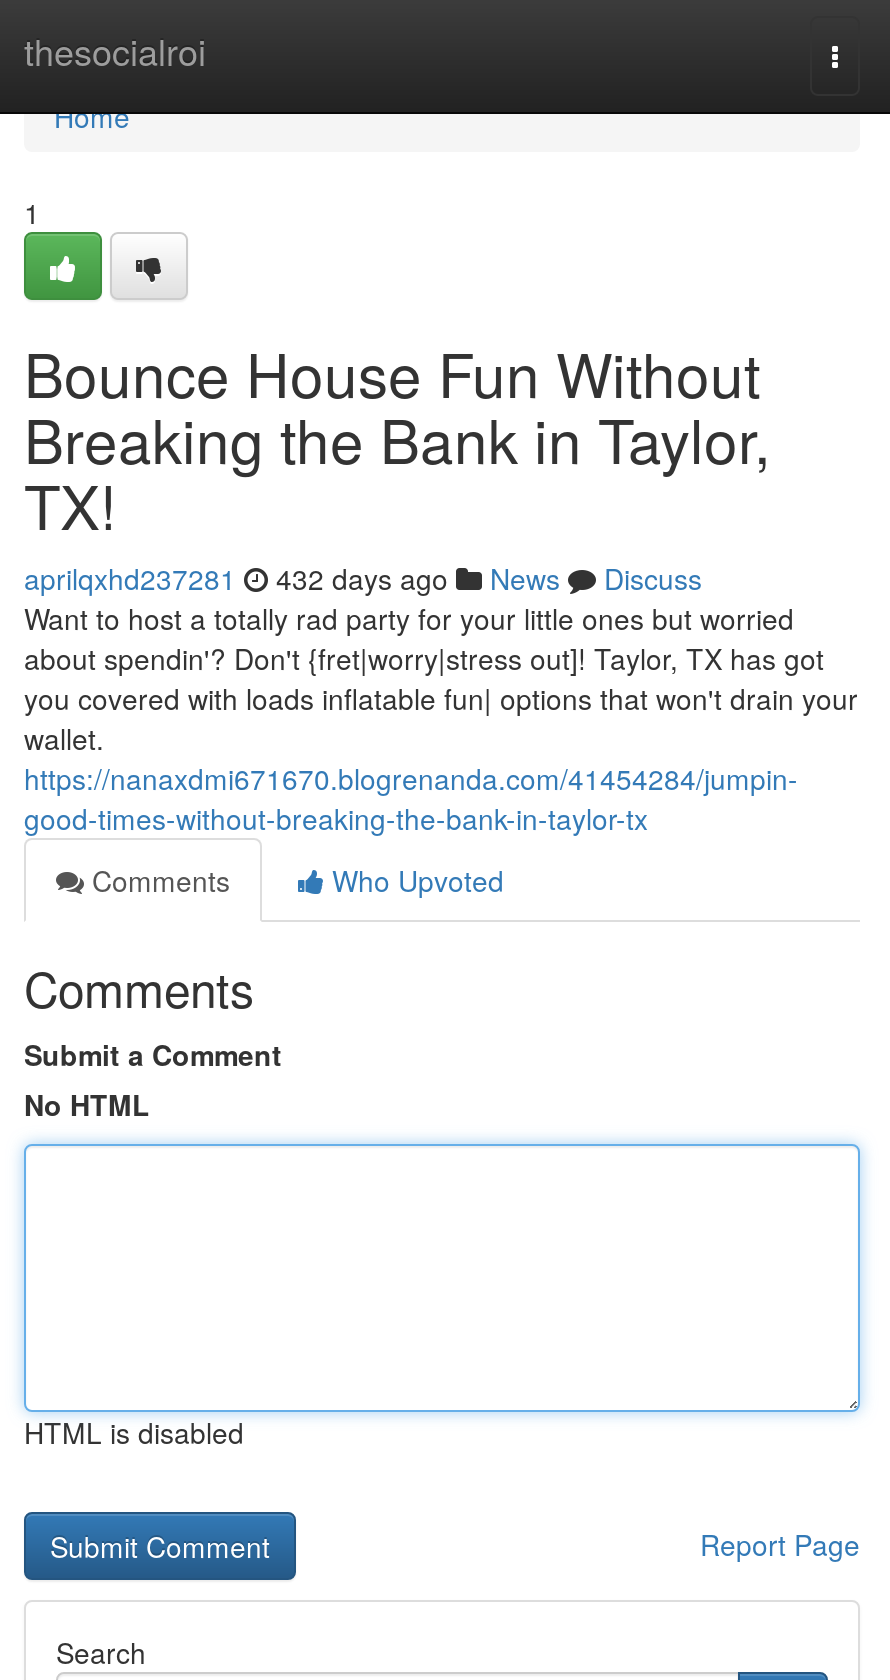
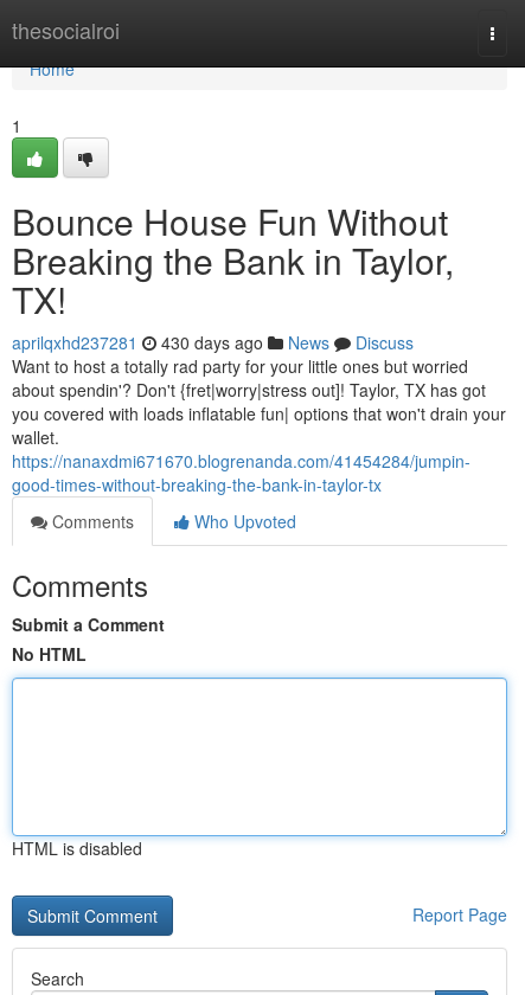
[24,558,702,598] aprilqxhd237281 432 days ago News Discuss -> [12,330,414,354] aprilqxhd237281 430 days ago News Discuss

